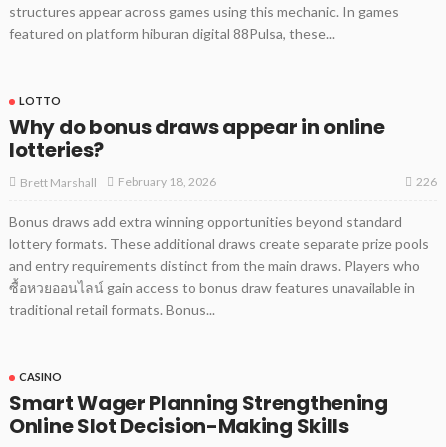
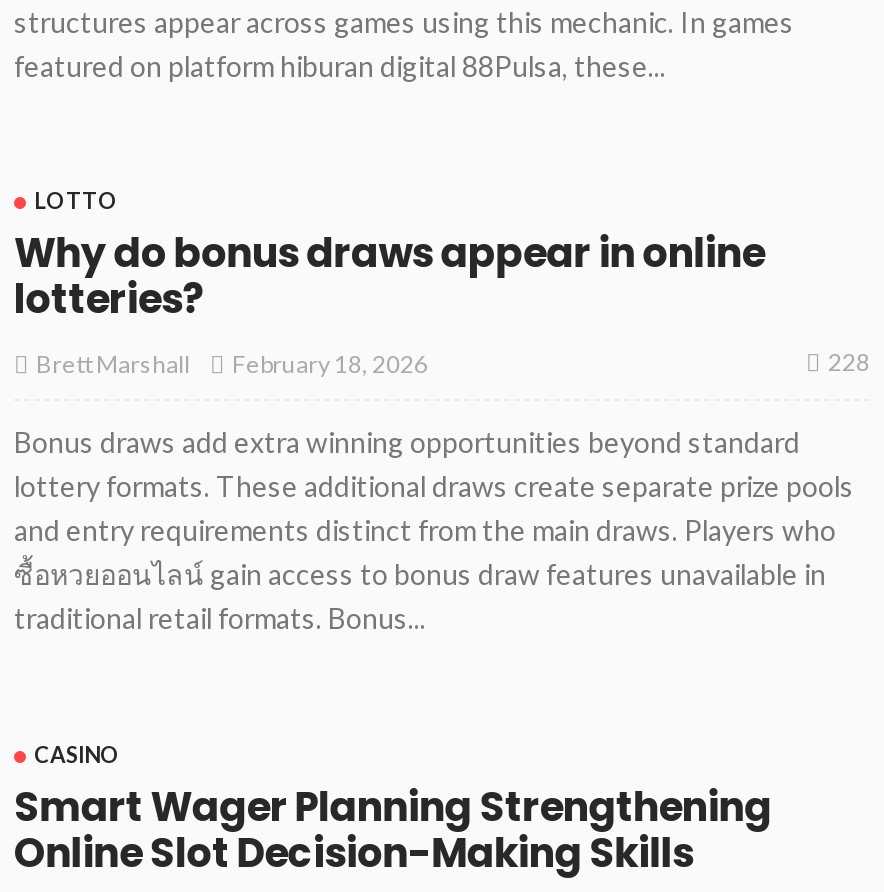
[416,174,437,189] 226 -> [828,348,870,378] 228

